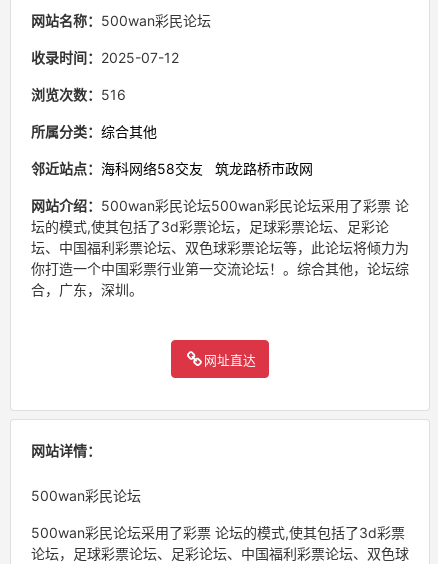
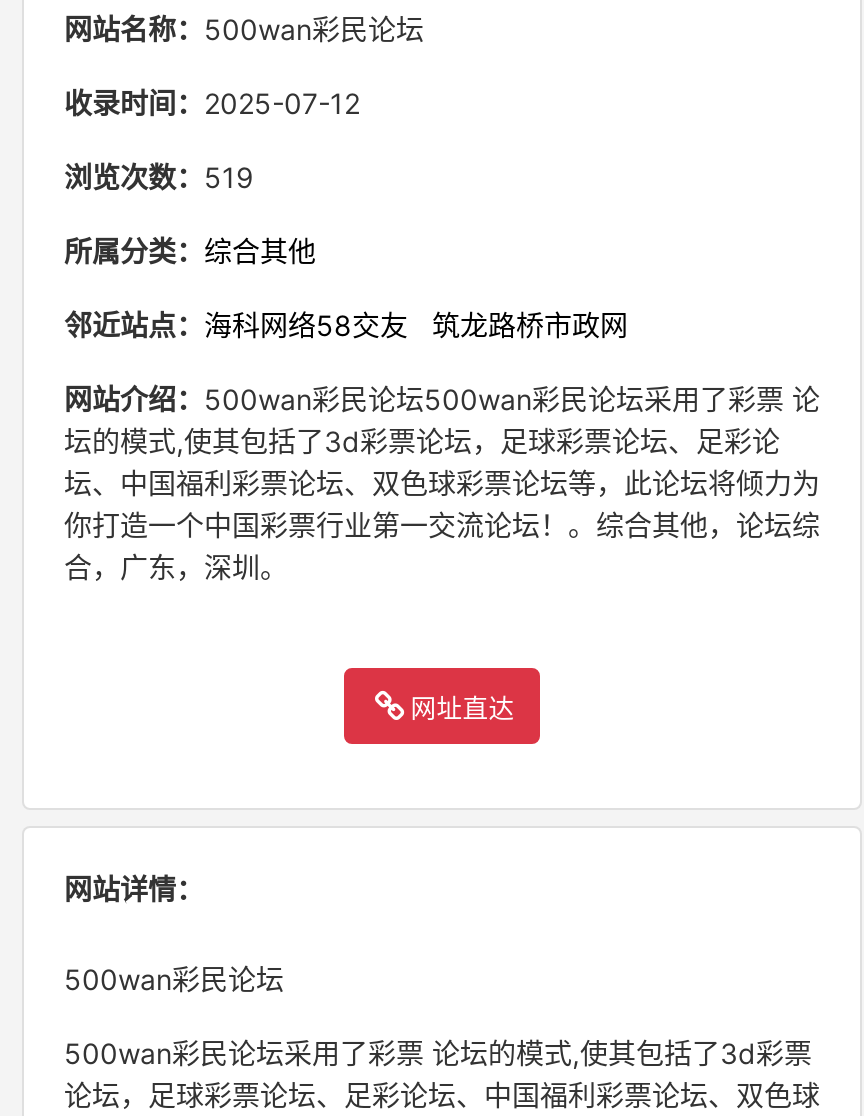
[31,86,126,103] 浏览次数：516 -> [64,160,254,194] 浏览次数：519

